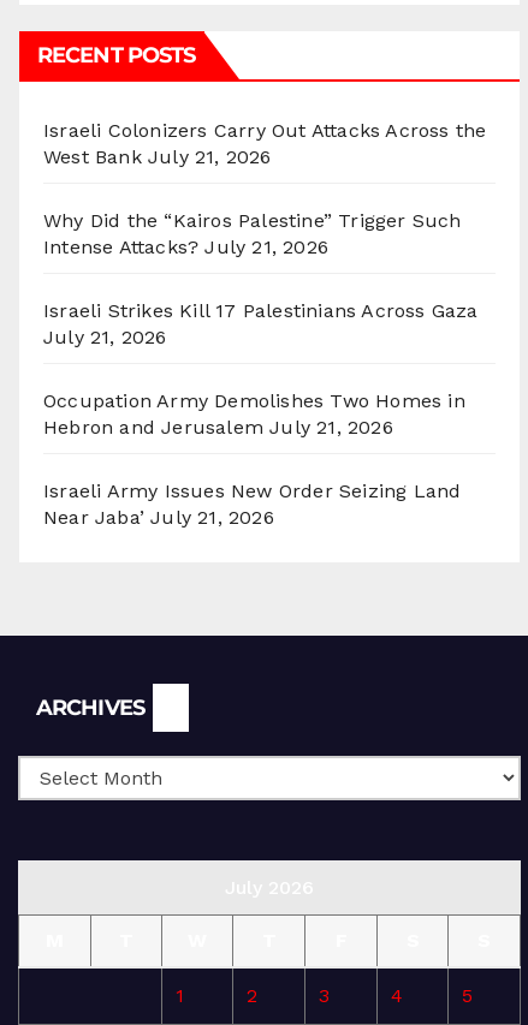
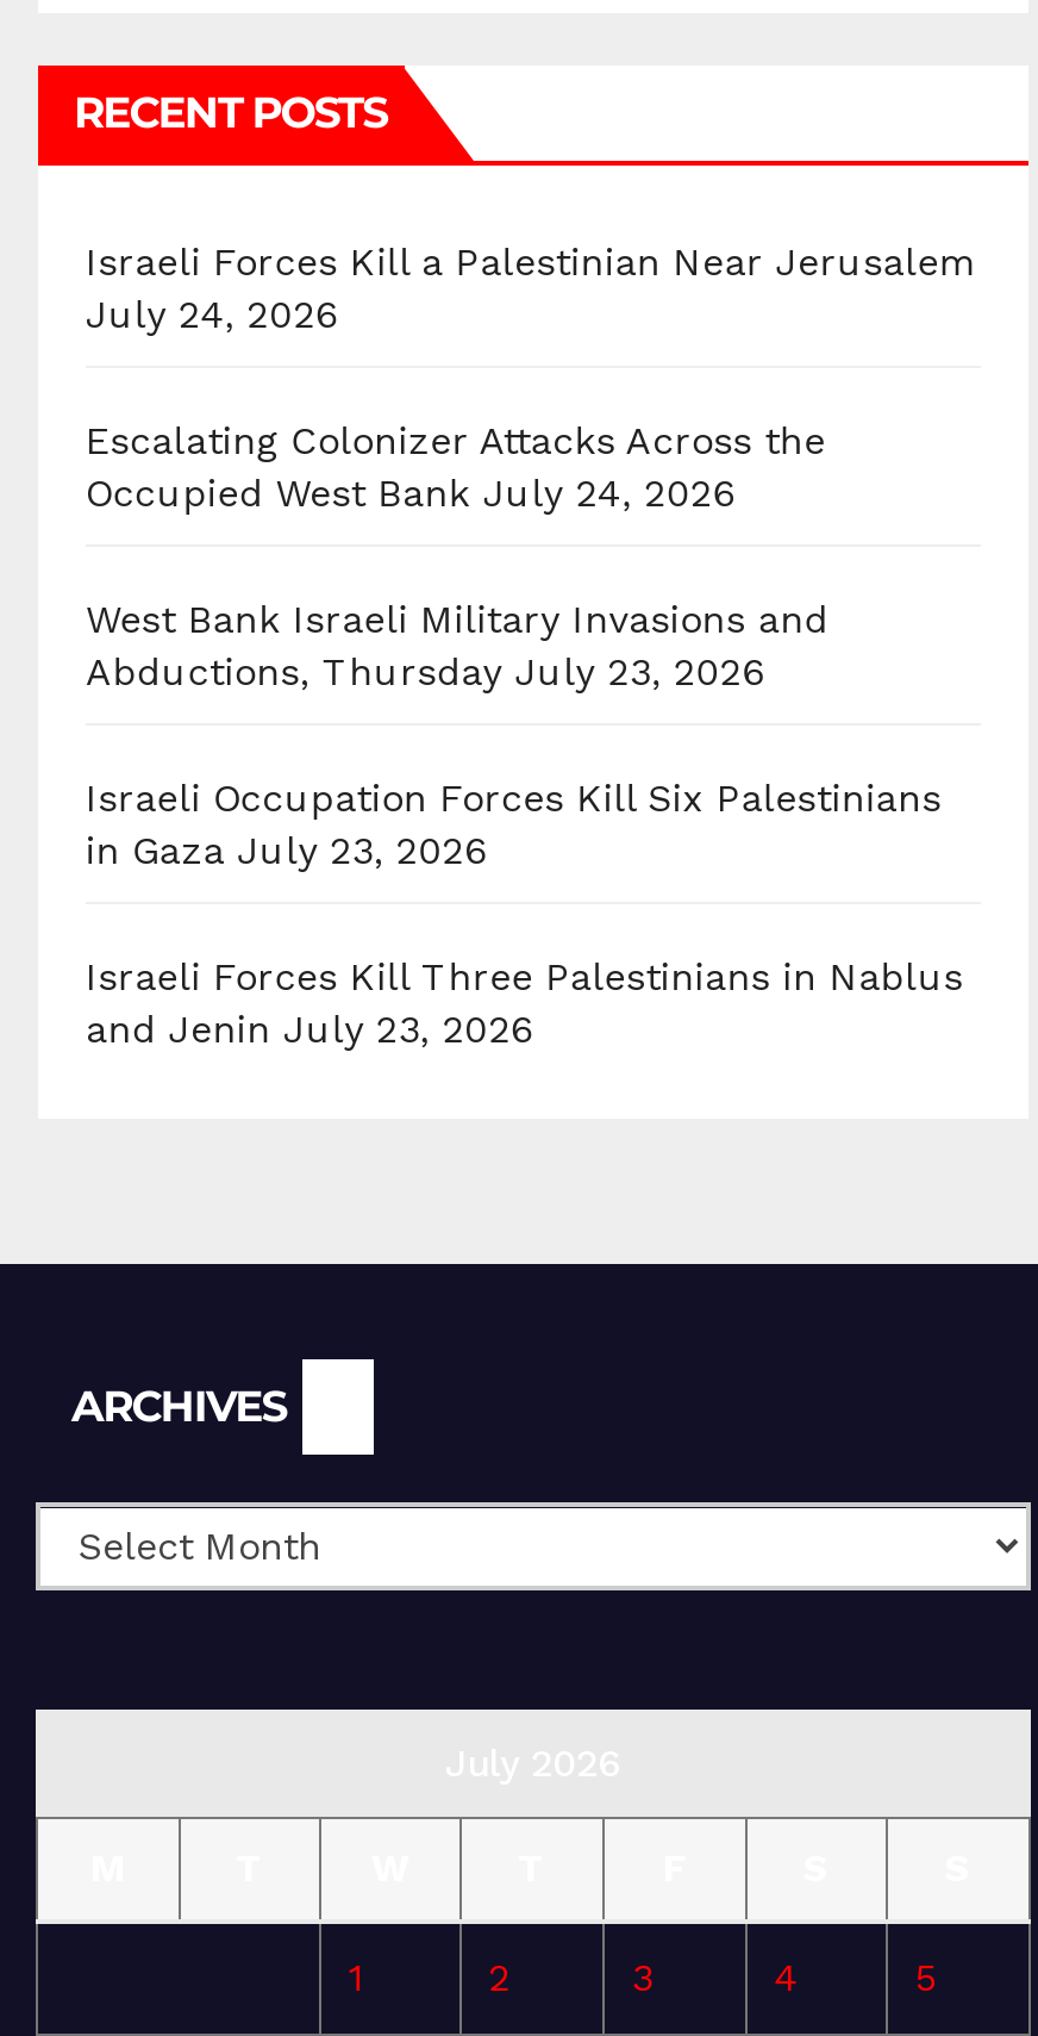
[43,119,486,169] Israeli Colonizers Carry Out Attacks Across the | West Bank July 21, 2026 -> [86,240,978,338] Israeli Forces Kill a Palestinian Near Jerusalem | July 24, 2026
[43,209,461,259] Why Did the “Kairos Palestine” Trigger Such | Intense Attacks? July 21, 2026 -> [86,419,826,517] Escalating Colonizer Attacks Across the | Occupied West Bank July 24, 2026
[43,300,478,349] Israeli Strikes Kill 17 Palestinians Across Gaza | July 21, 2026 -> [86,598,828,695] West Bank Israeli Military Invasions and | Abductions, Thursday July 23, 2026
[43,390,465,439] Occupation Army Demolishes Two Homes in | Hebron and Jerusalem July 21, 2026 -> [86,776,941,874] Israeli Occupation Forces Kill Six Palestinians | in Gaza July 23, 2026
[43,480,461,529] Israeli Army Issues New Order Seizing Land | Near Jaba’ July 21, 2026 -> [86,955,963,1053] Israeli Forces Kill Three Palestinians in Nablus | and Jenin July 23, 2026

